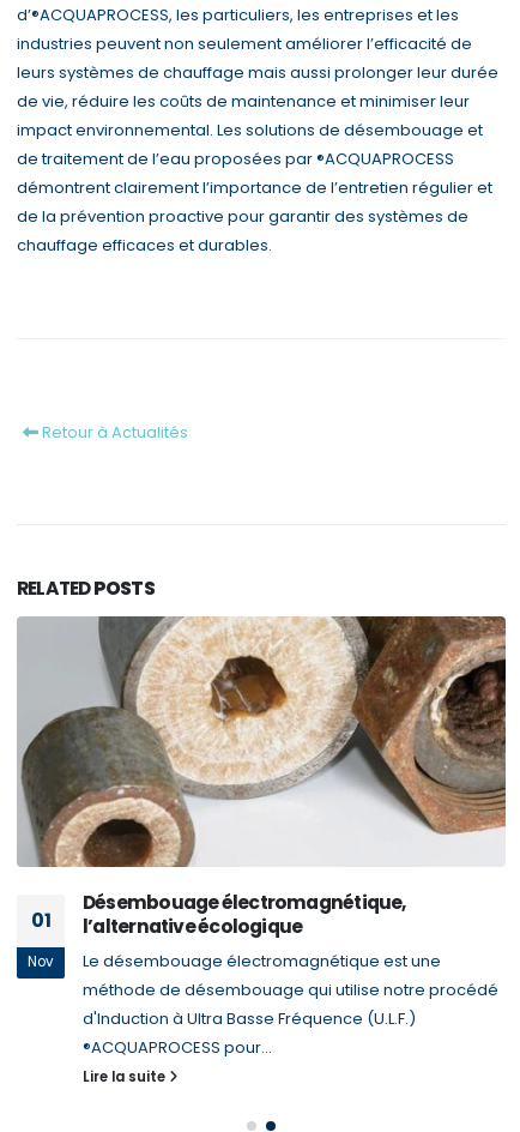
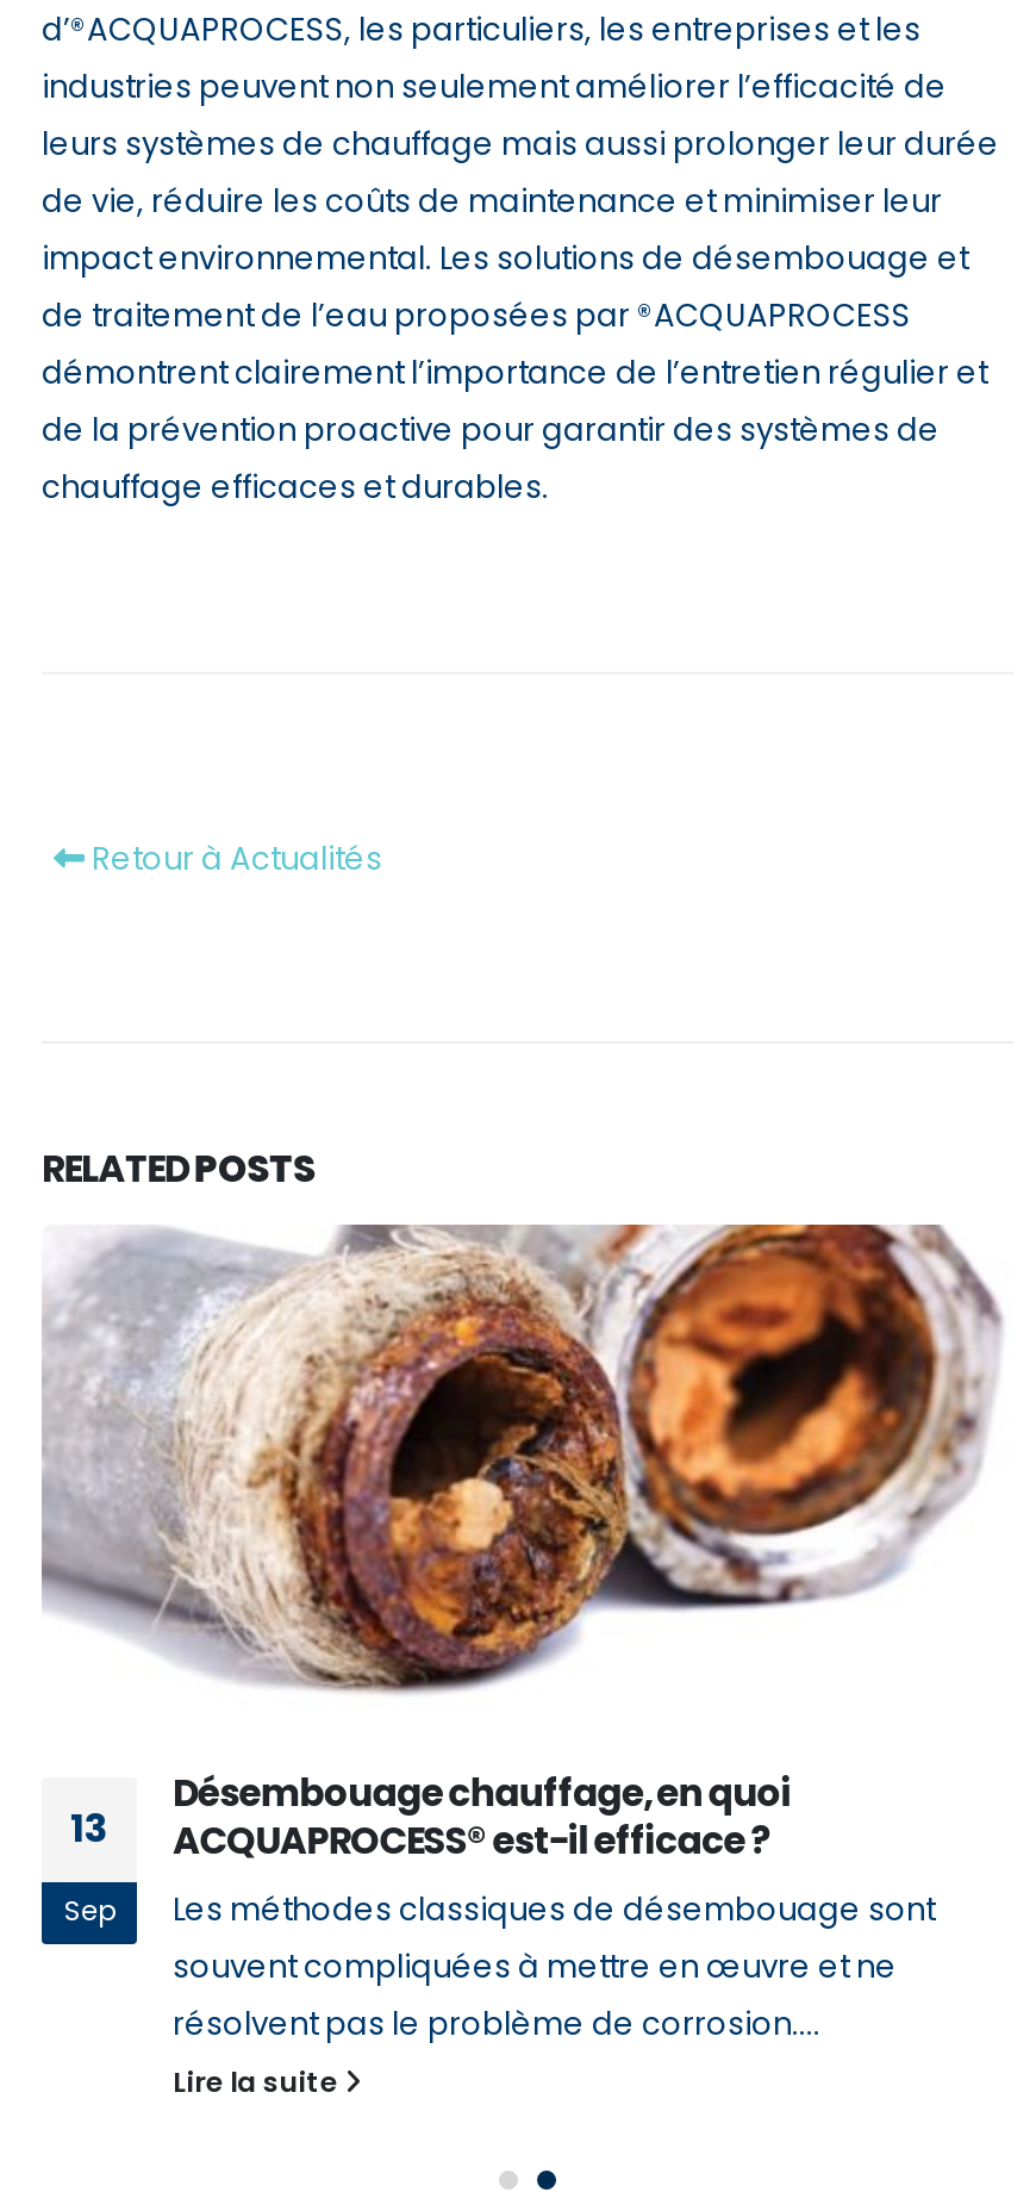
[17,615,507,1059] [image] | Désembouage électromagnétique, | l’alternative écologique | Le désembouage électromagnétique est une | méthode de désembouage qui utilise notre procédé | d'Induction à Ultra Basse Fréquence (U.L.F.) | ®ACQUAPROCESS pour... -> [44,1222,1013,2047] [image] | Désembouage chauffage, en quoi | ACQUAPROCESS® est-il efficace ? | Les méthodes classiques de désembouage sont | souvent compliquées à mettre en œuvre et ne | résolvent pas le problème de corrosion....
[31,907,51,934] 01 -> [70,1802,108,1857] 13
[28,952,54,972] Nov -> [64,1893,114,1931] Sep

